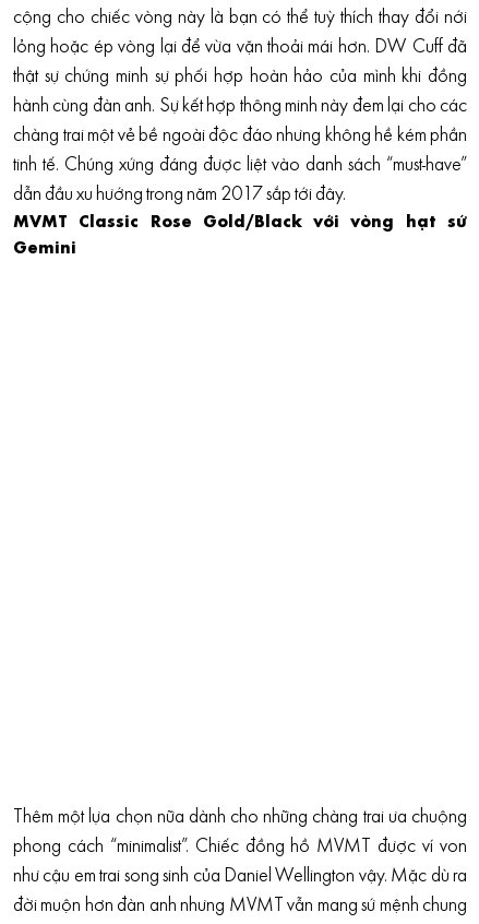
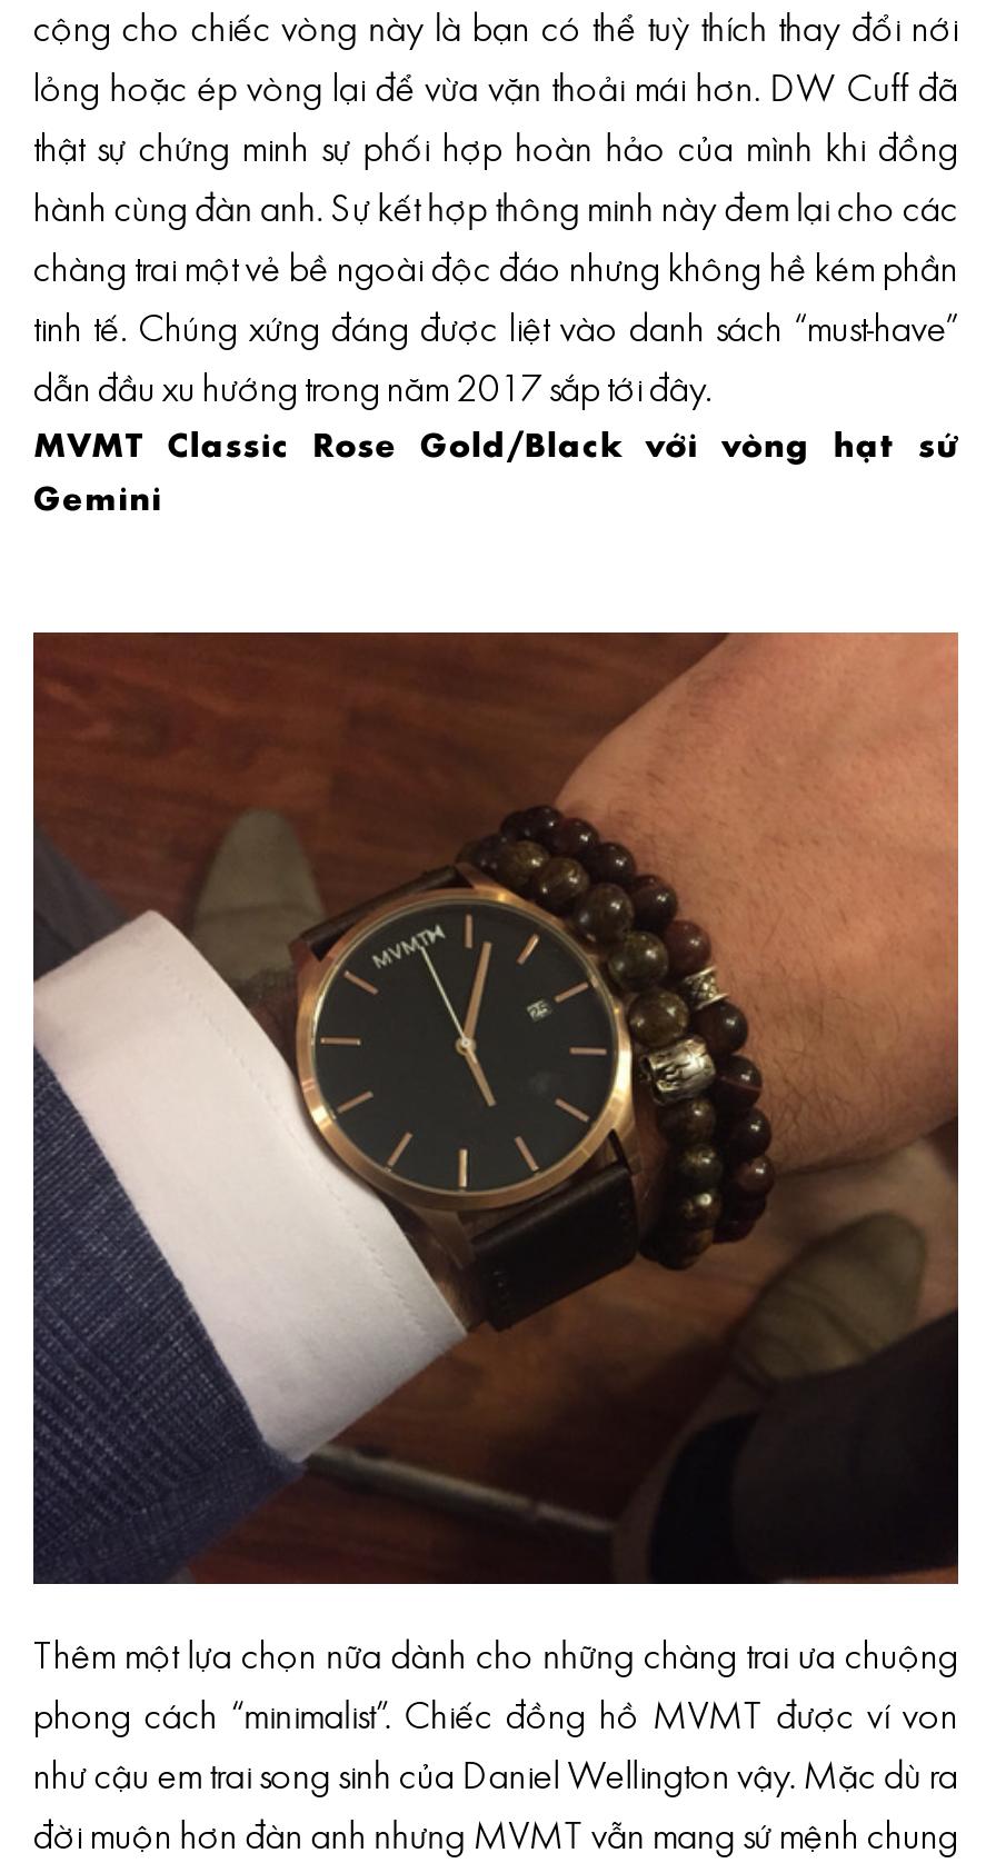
none -> [31,629,960,1587] [image]

